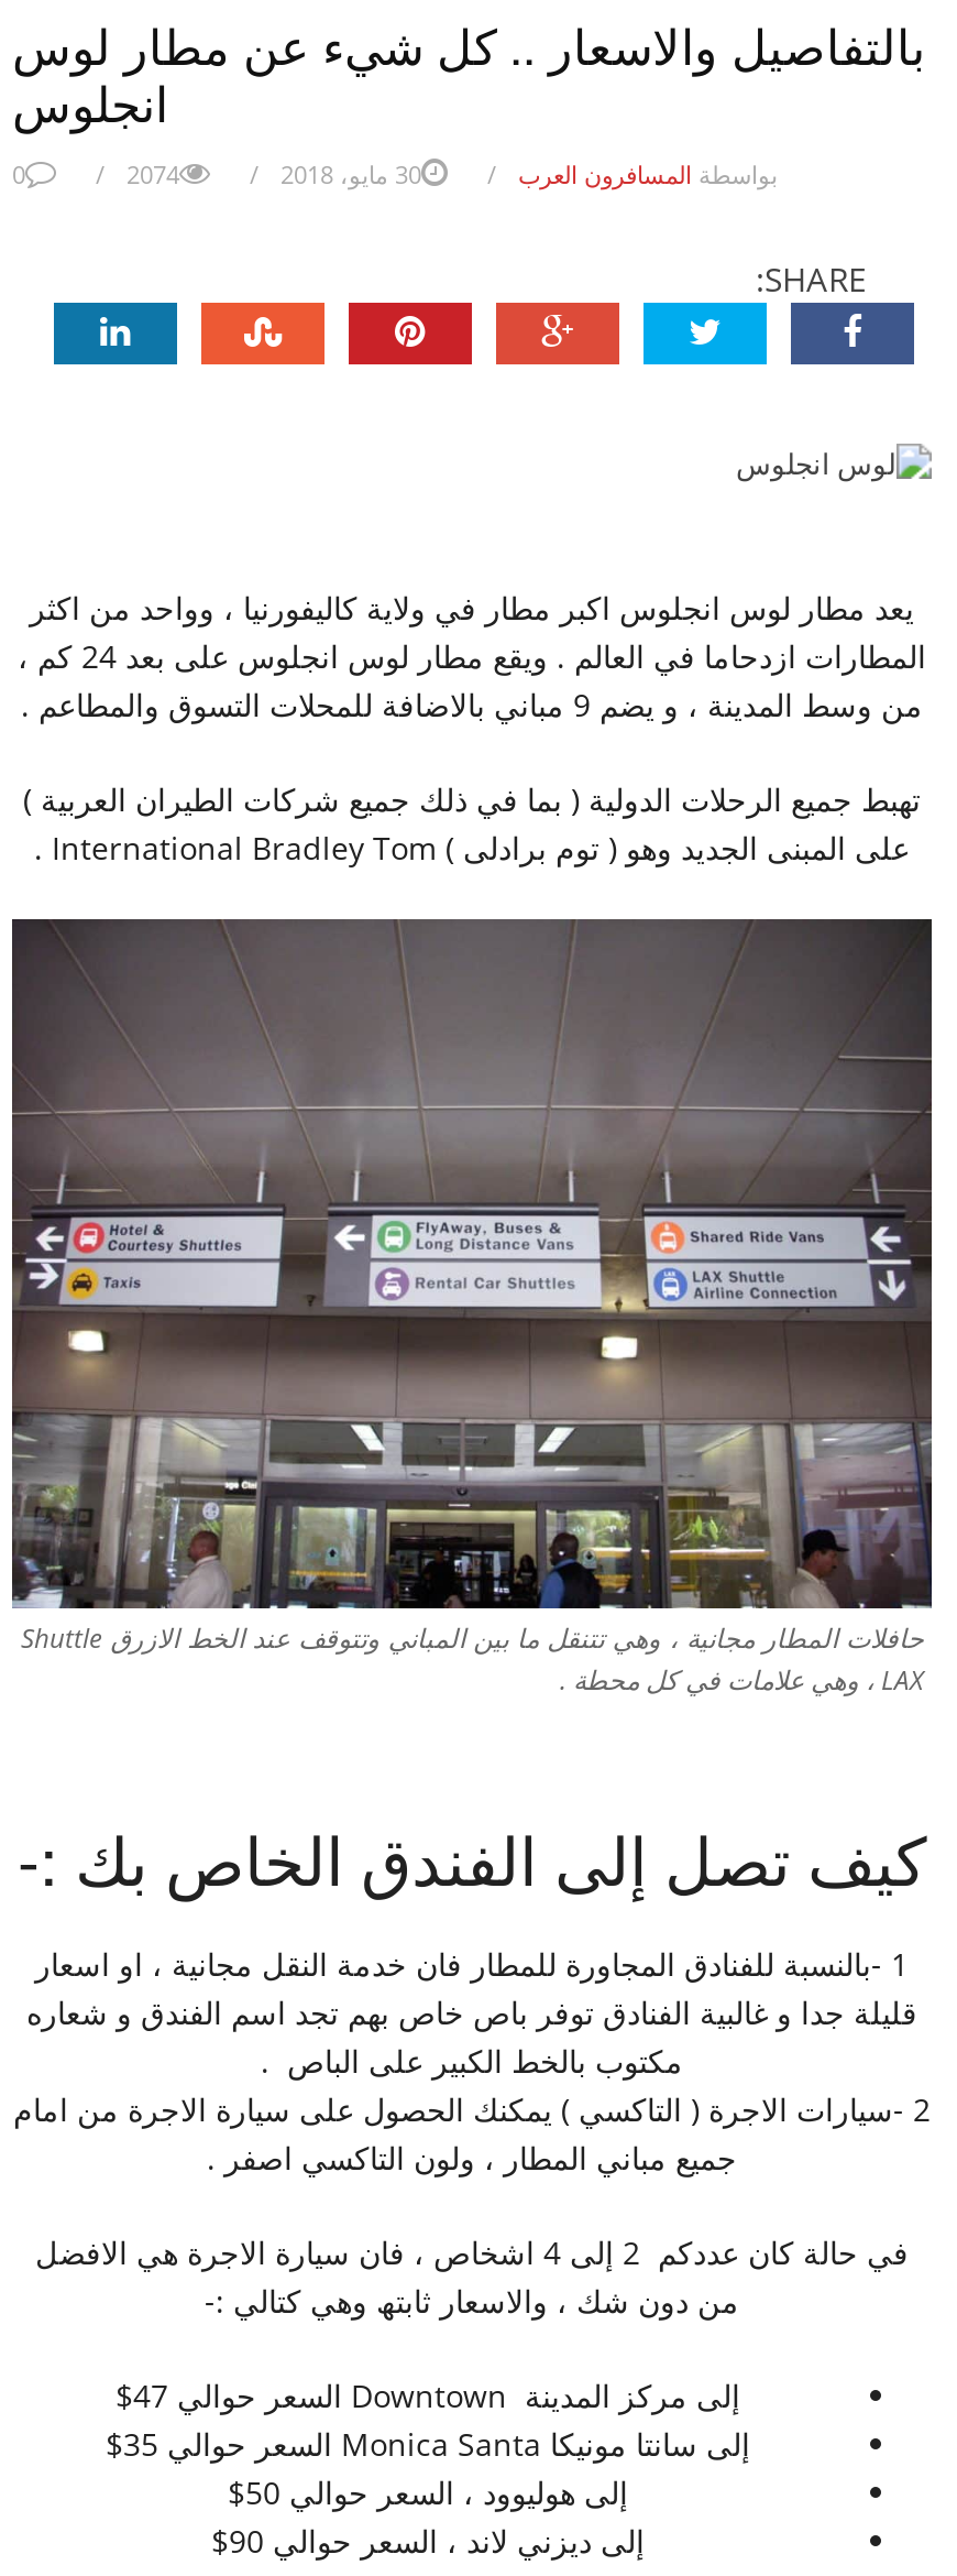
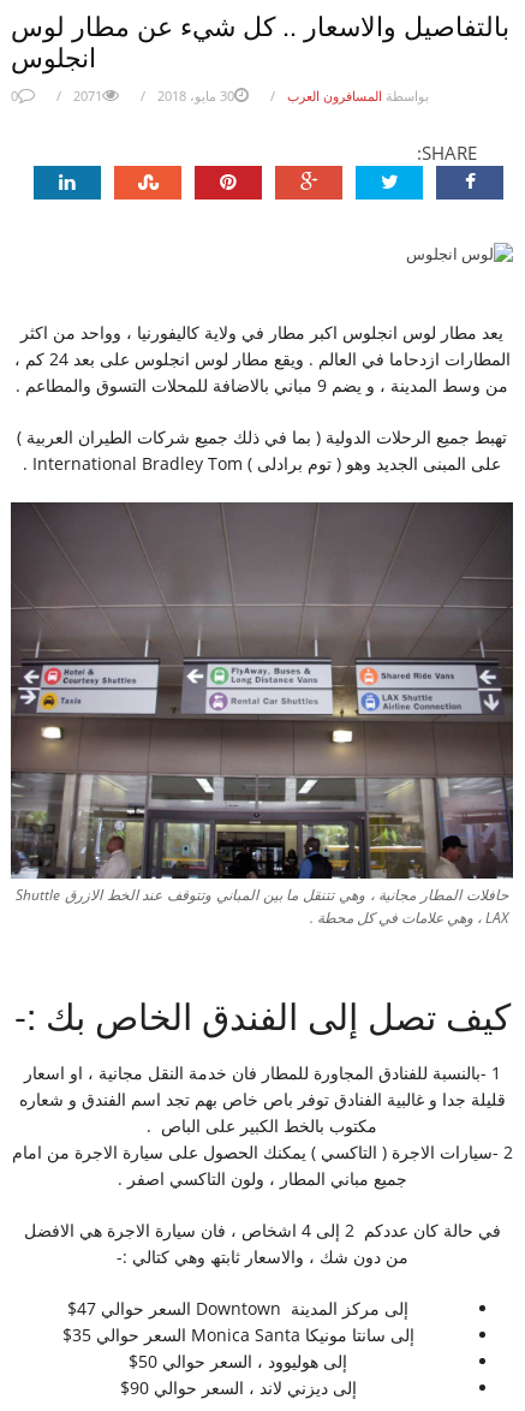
[127,157,179,190] 2074 -> [73,87,102,105] 2071

